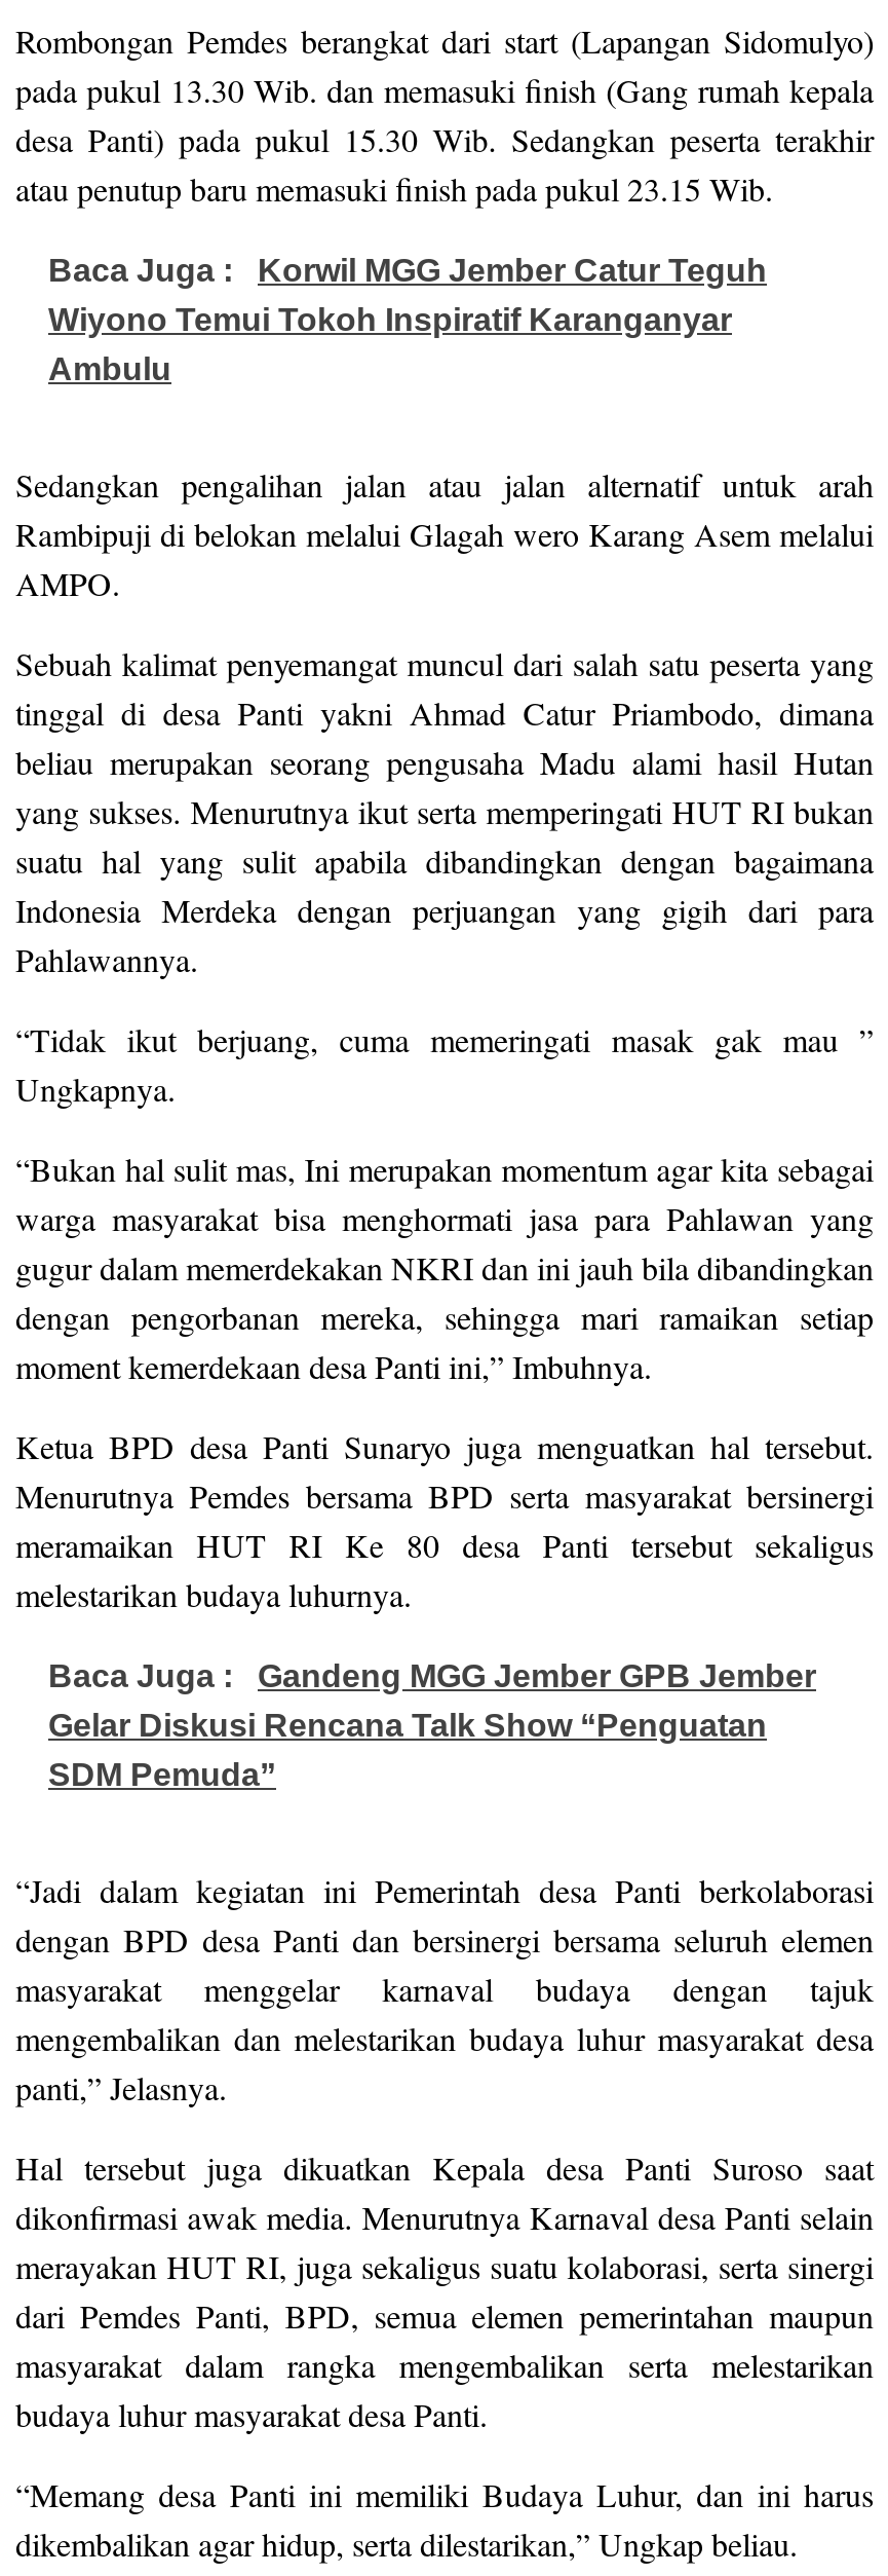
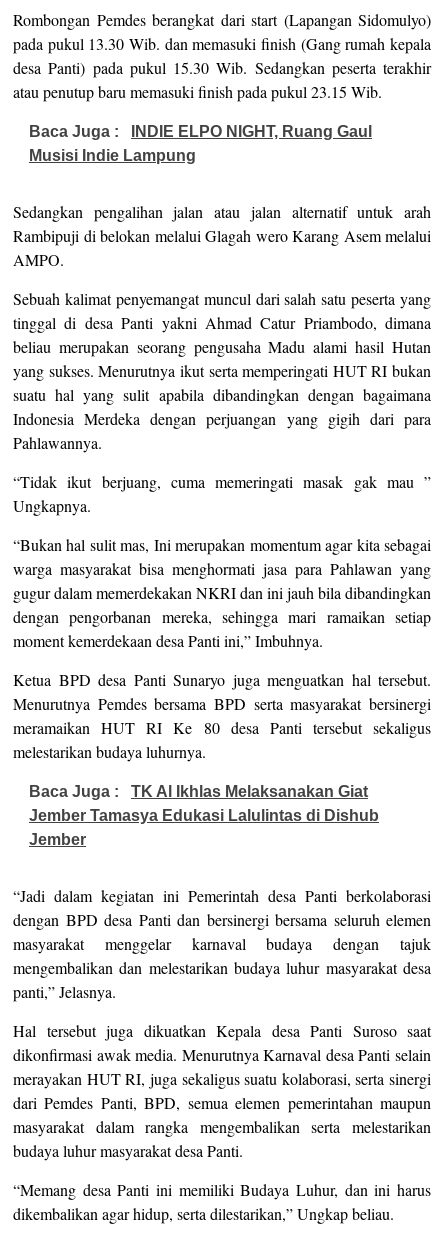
[48,253,767,386] Baca Juga : Korwil MGG Jember Catur Teguh | Wiyono Temui Tokoh Inspiratif Karanganyar | Ambulu -> [29,123,372,164] Baca Juga : INDIE ELPO NIGHT, Ruang Gaul | Musisi Indie Lampung
[48,1658,816,1792] Baca Juga : Gandeng MGG Jember GPB Jember | Gelar Diskusi Rencana Talk Show “Penguatan | SDM Pemuda” -> [29,783,379,848] Baca Juga : TK Al Ikhlas Melaksanakan Giat | Jember Tamasya Edukasi Lalulintas di Dishub | Jember

